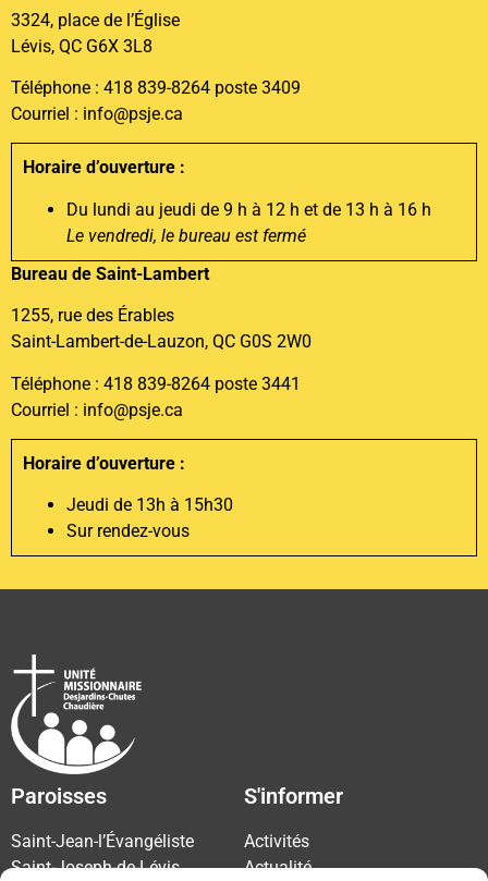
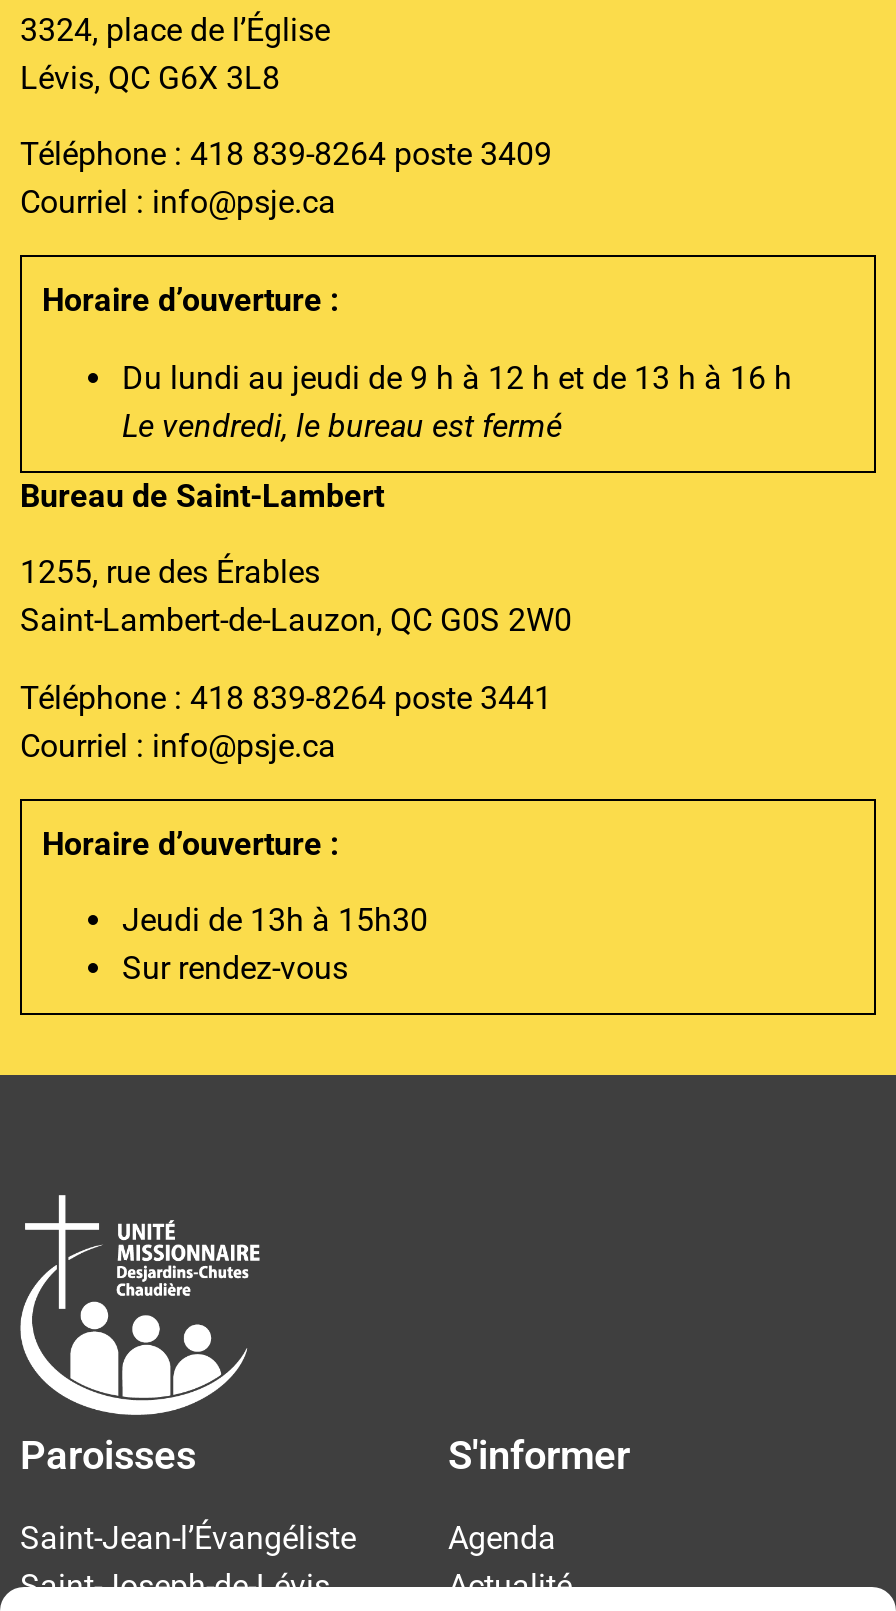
[244,831,309,852] Activités -> [448,1520,556,1558] Agenda

